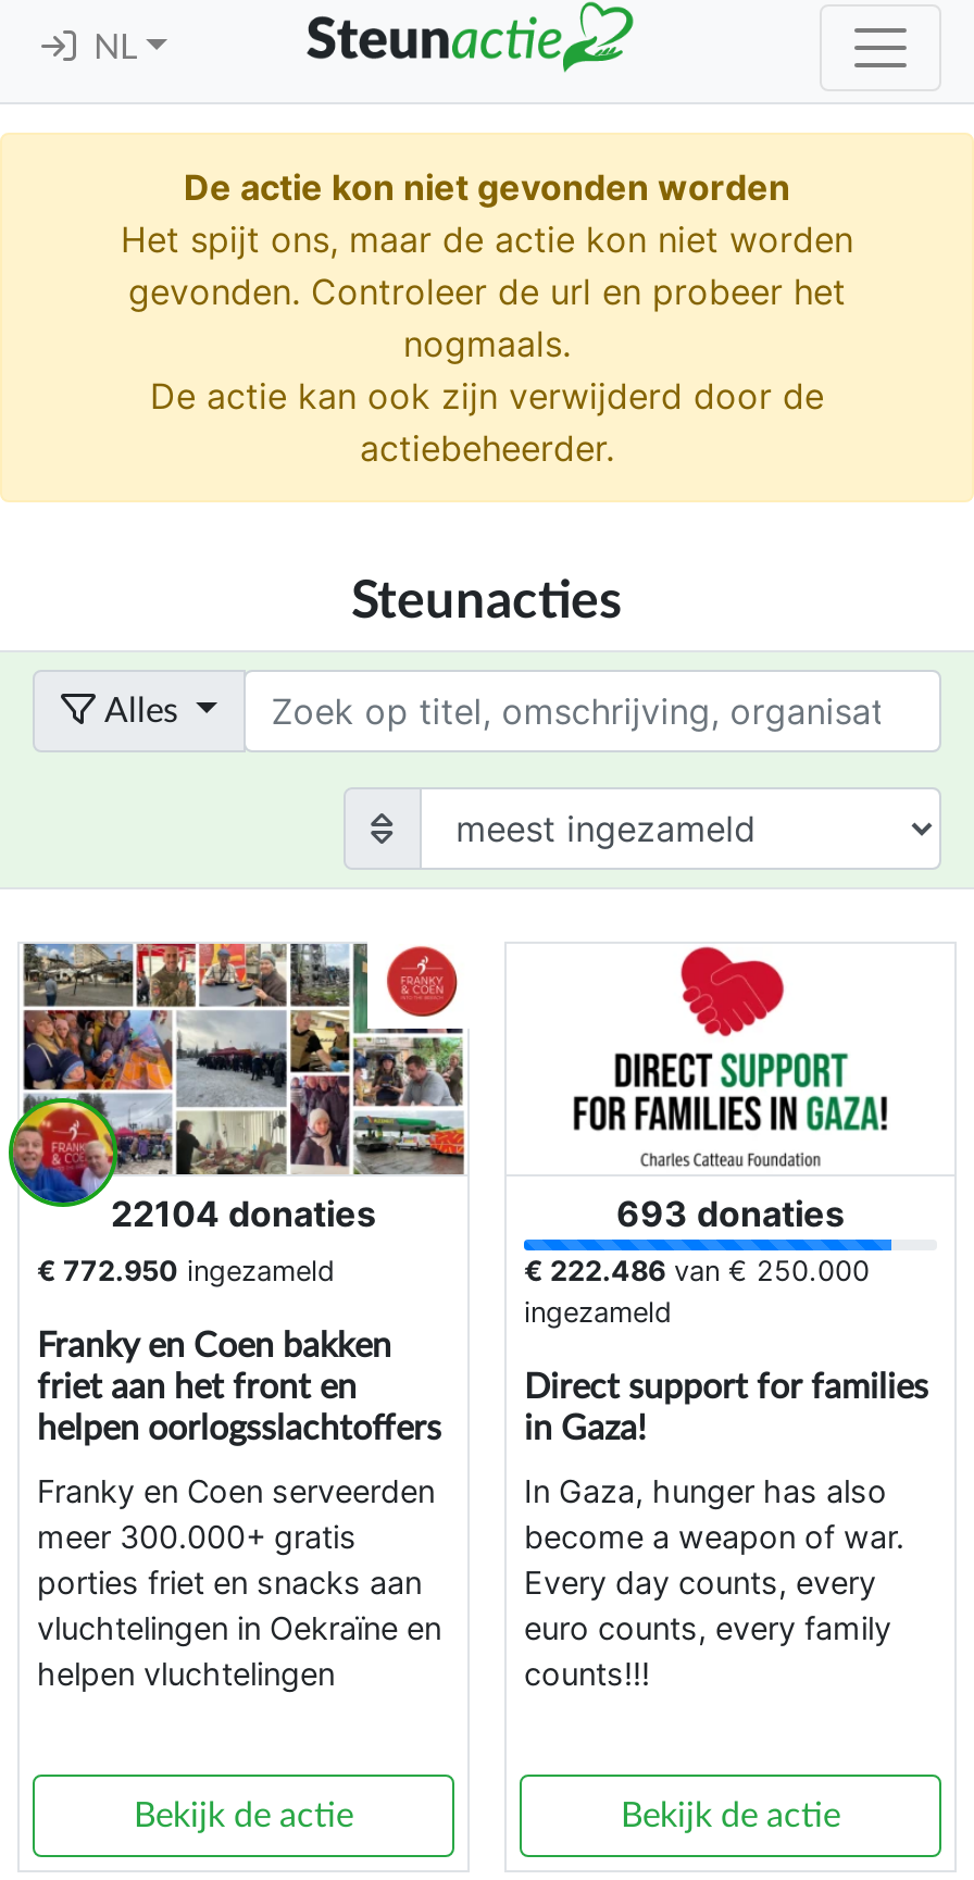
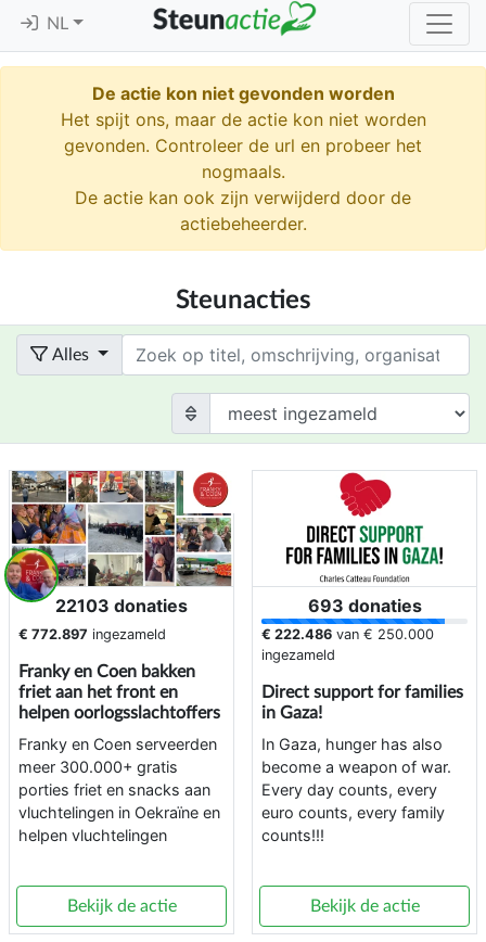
[111,1193,376,1236] 22104 donaties -> [55,595,188,617] 22103 donaties
[37,1256,335,1288] € 772.950 ingezameld -> [18,627,166,643] € 772.897 ingezameld

